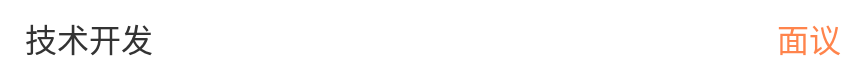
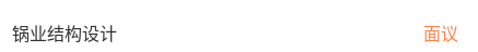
[25,16,153,62] 技术开发 -> [12,21,117,45] 锅业结构设计

